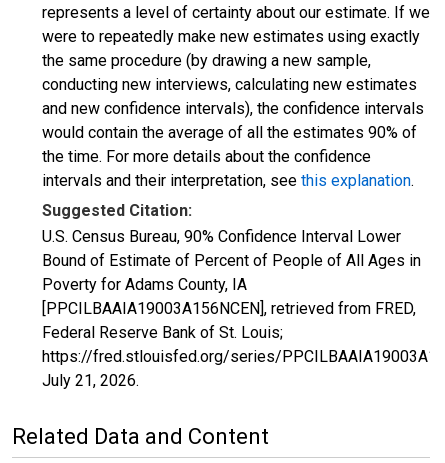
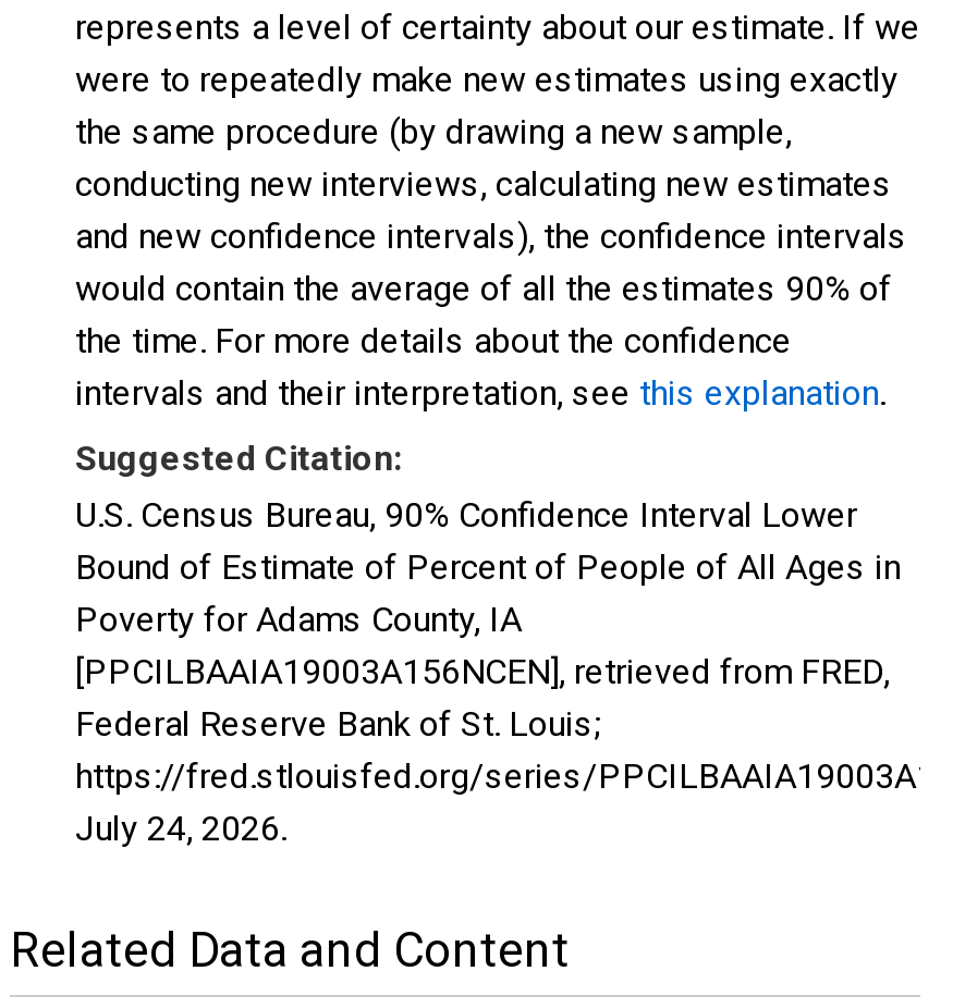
[42,371,139,390] July 21, 2026. -> [75,808,286,849] July 24, 2026.

